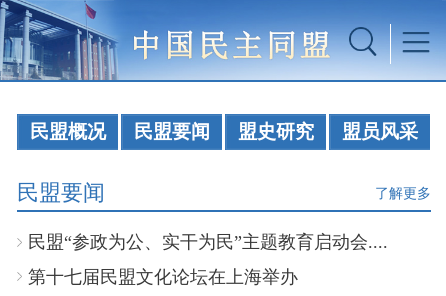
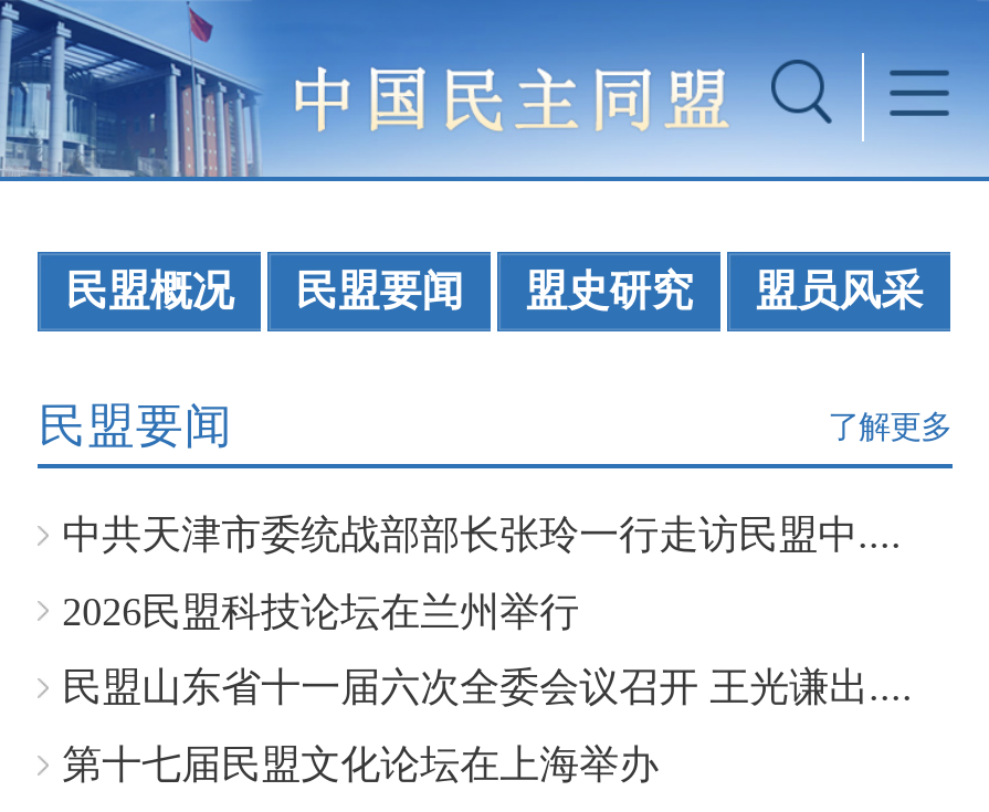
[28,232,388,252] 民盟“参政为公、实干为民”主题教育启动会.... -> [62,513,913,710] 中共天津市委统战部部长张玲一行走访民盟中.... | 2026民盟科技论坛在兰州举行 | 民盟山东省十一届六次全委会议召开 王光谦出....

